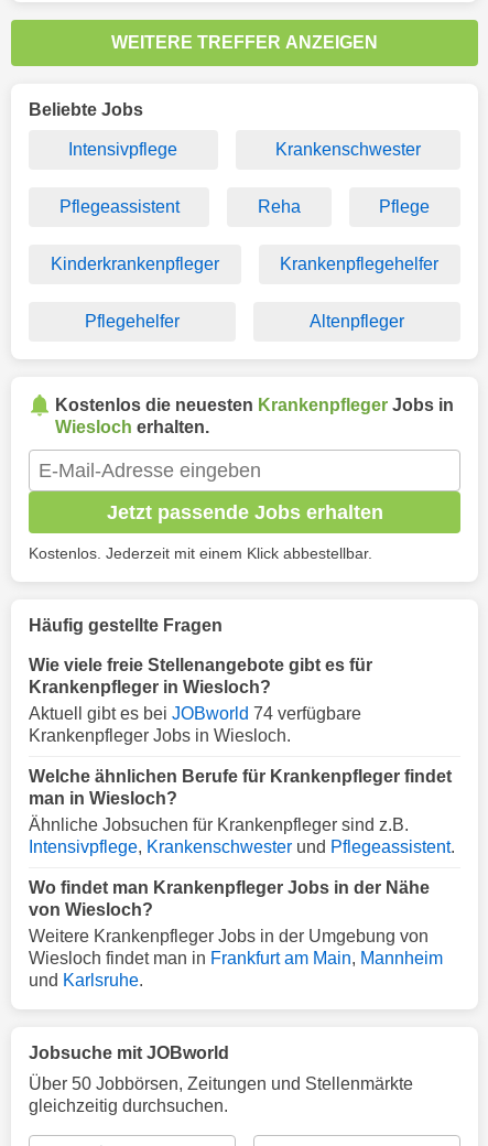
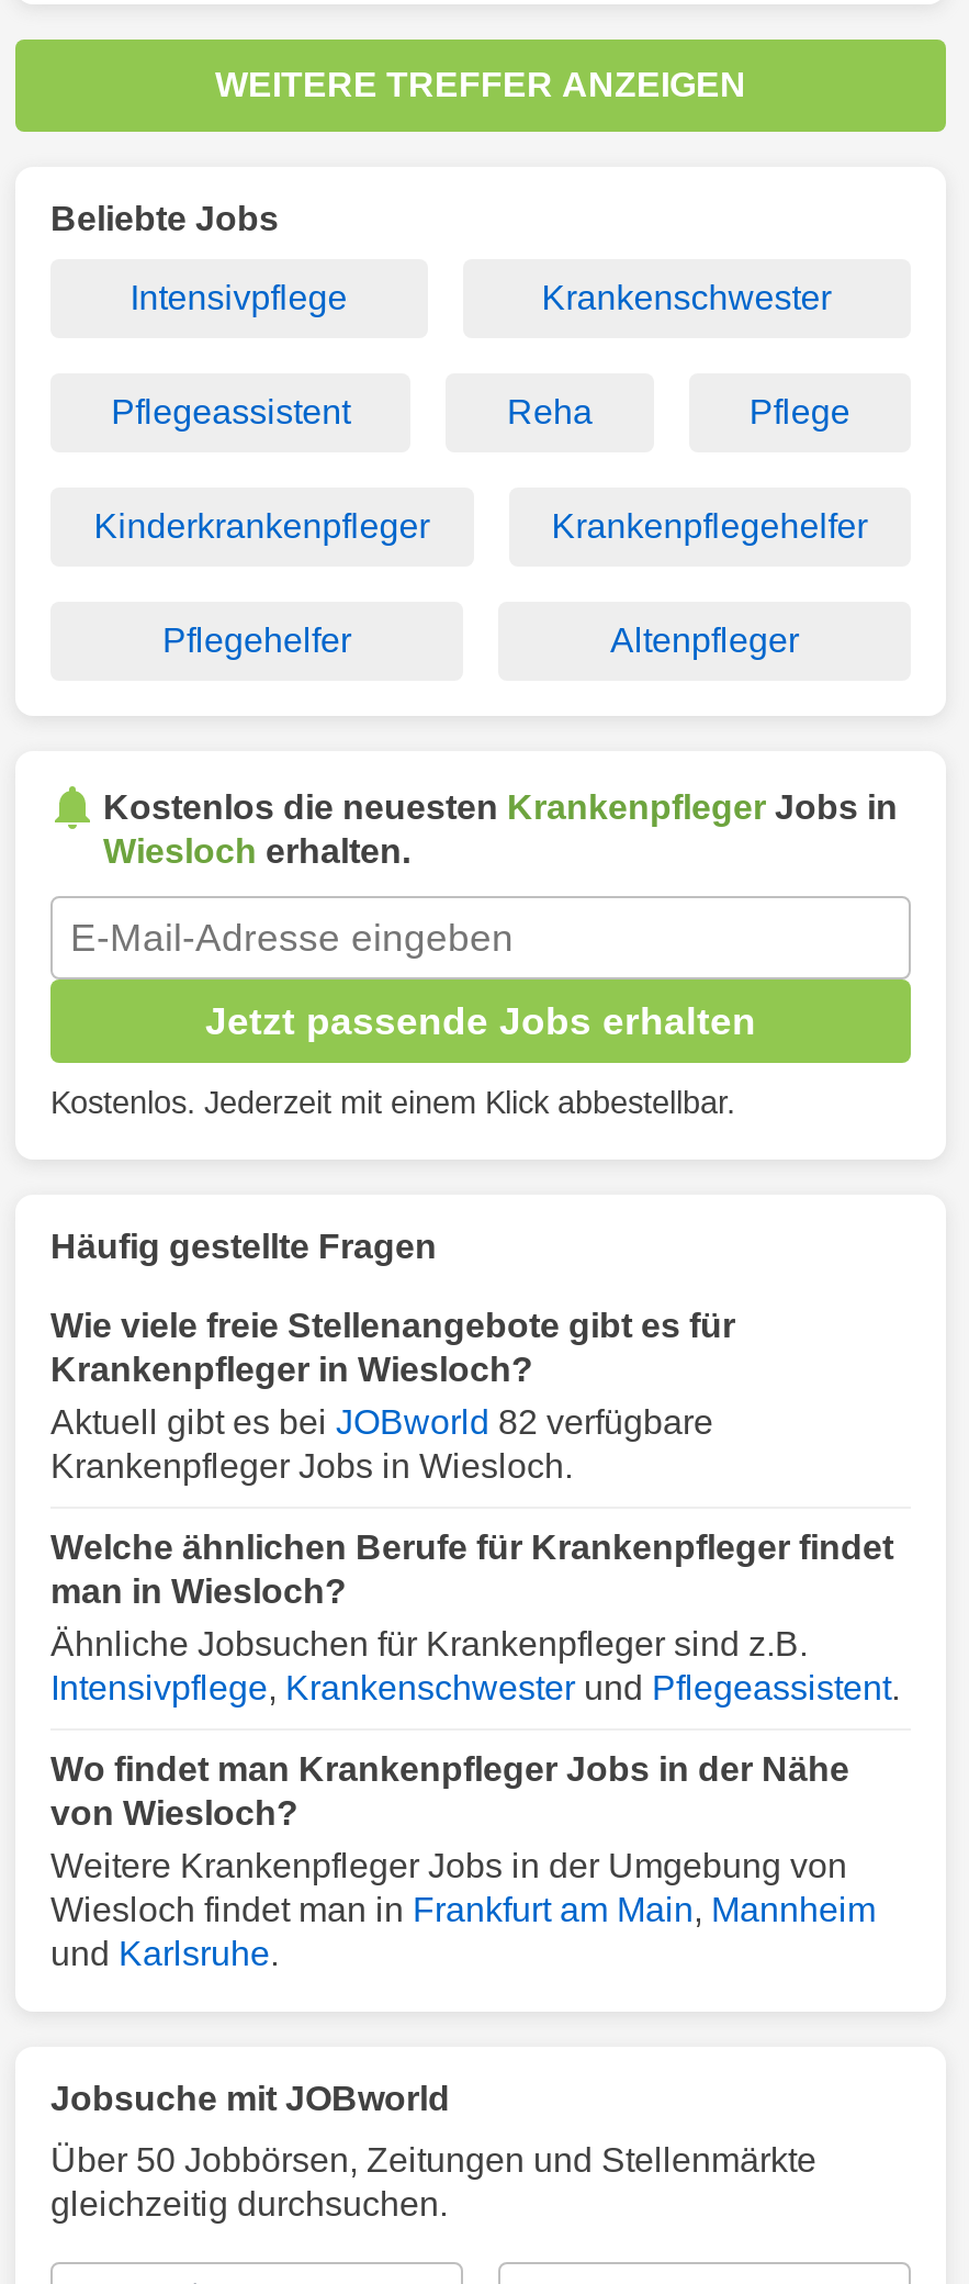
[29,704,361,723] Aktuell gibt es bei JOBworld 74 verfügbare -> [50,1403,713,1441] Aktuell gibt es bei JOBworld 82 verfügbare

